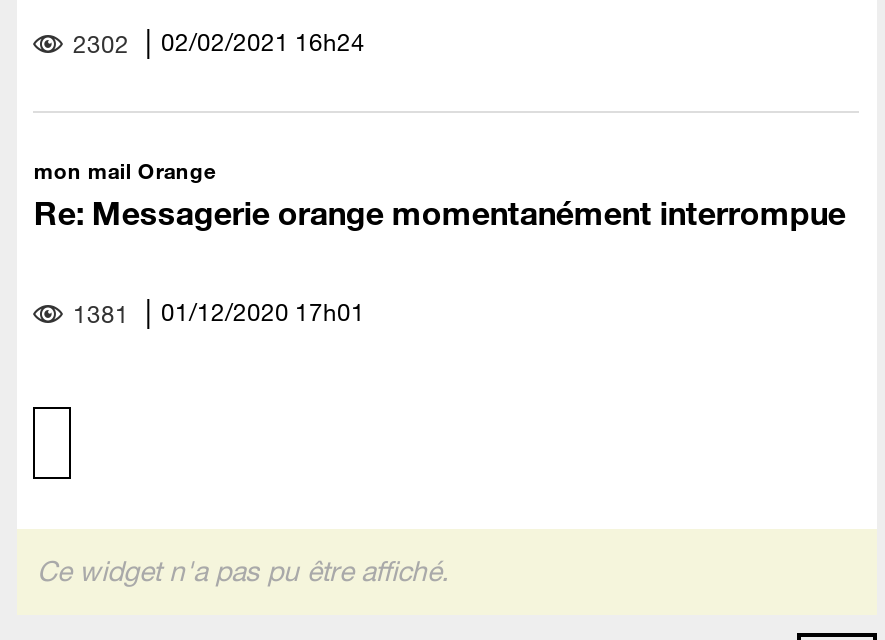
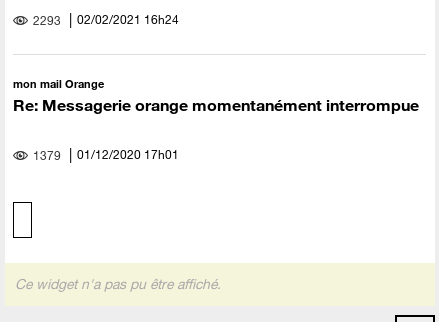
[67,26,365,60] 2302 02/02/2021 16h24 -> [30,11,179,28] 2293 02/02/2021 16h24
[67,296,365,330] 1381 01/12/2020 17h01 -> [30,146,179,163] 1379 01/12/2020 17h01

